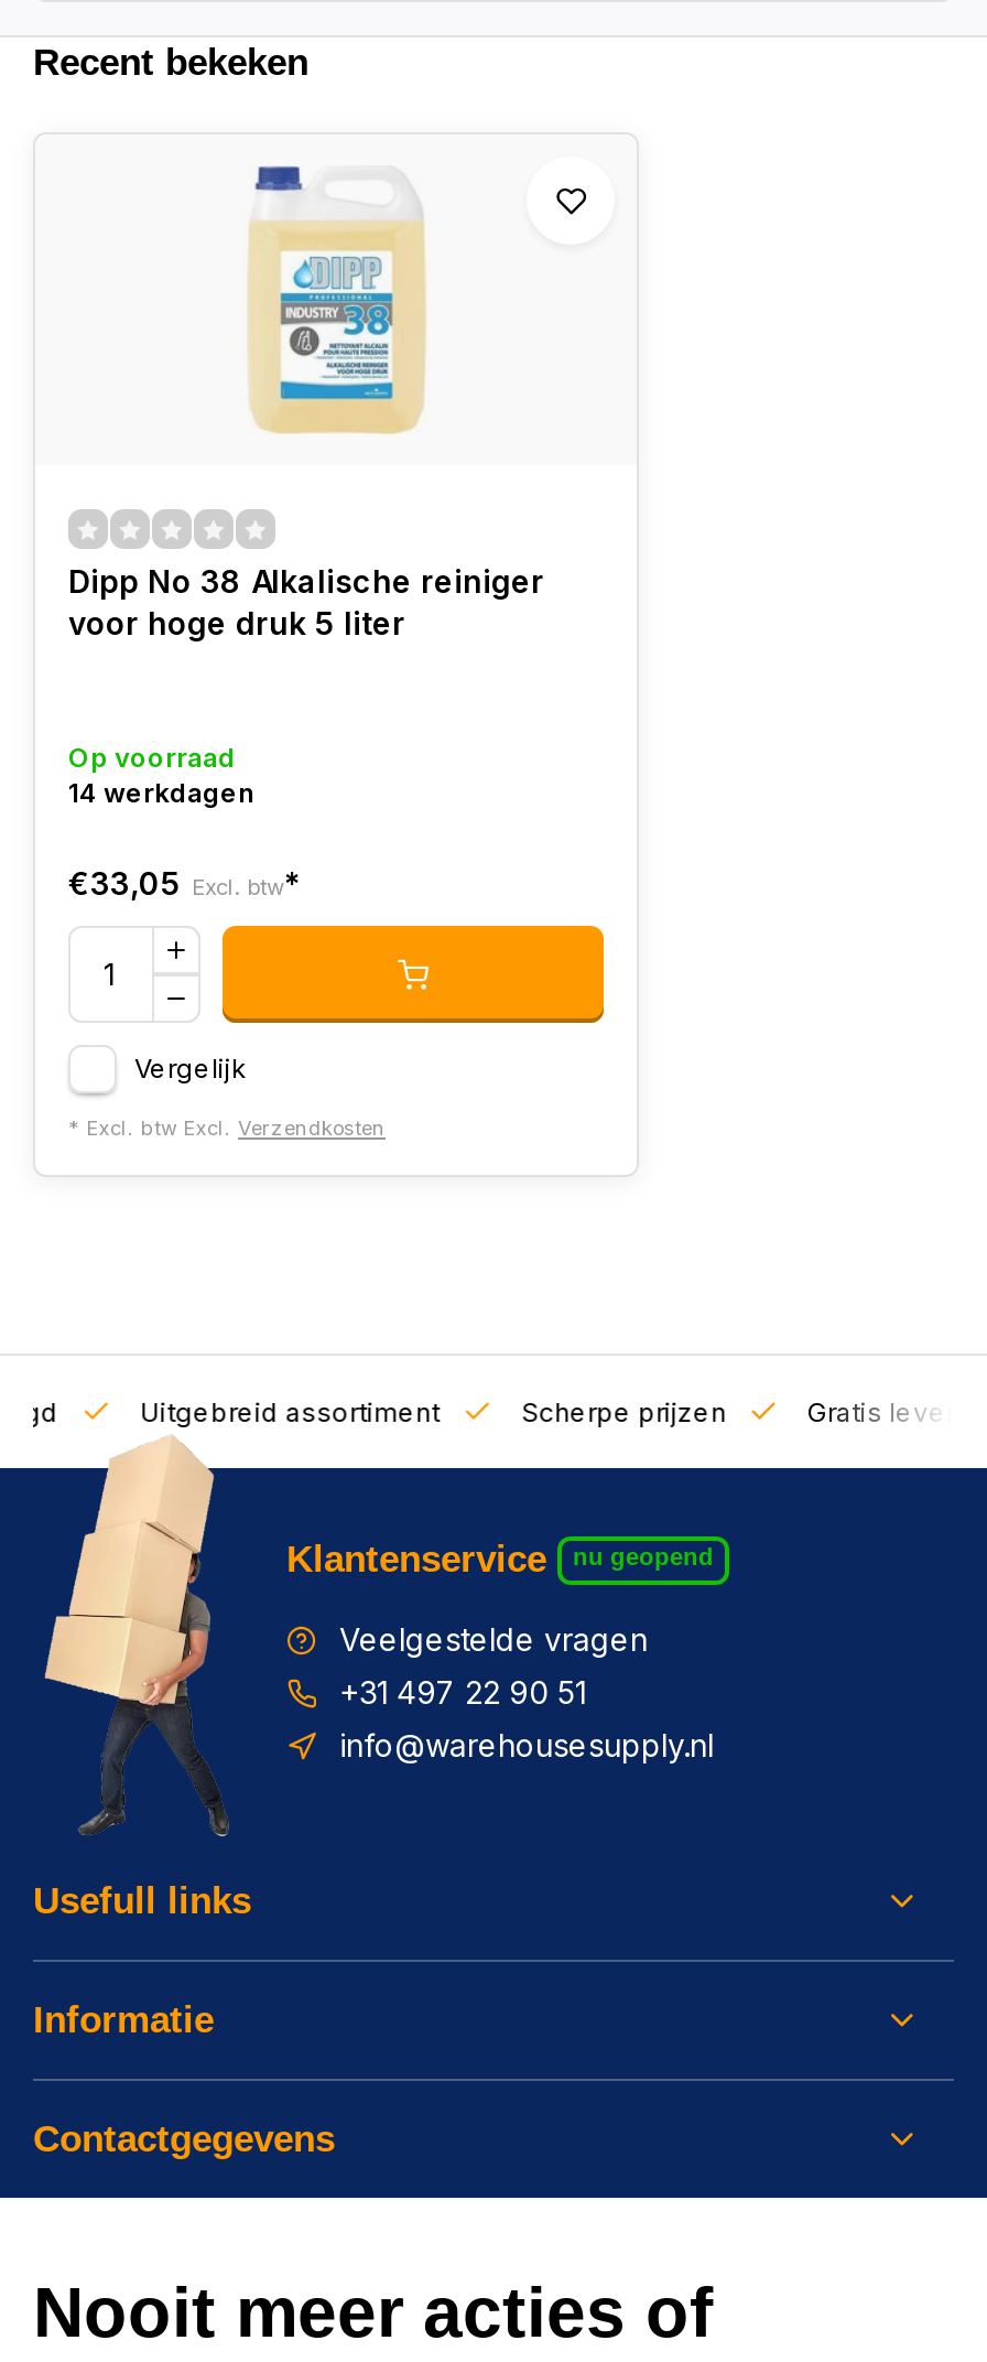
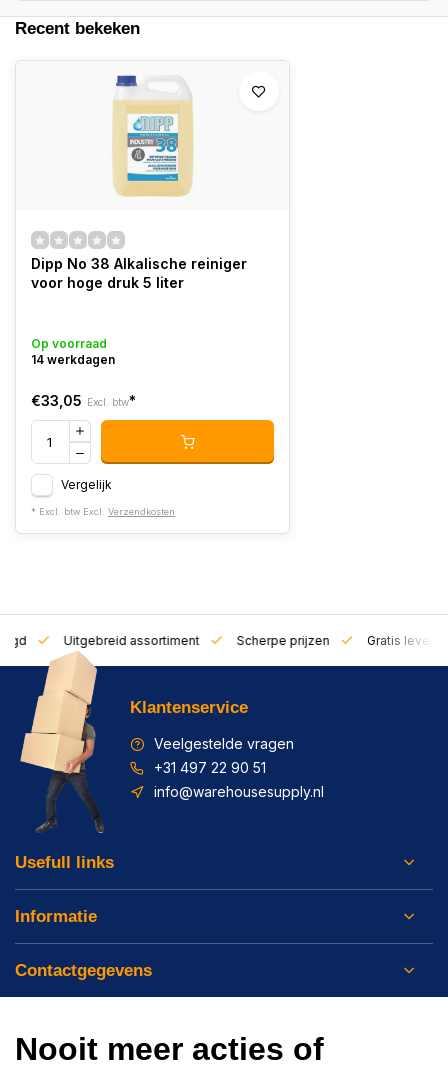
[573,1542,714,1568] nu geopend -> none

